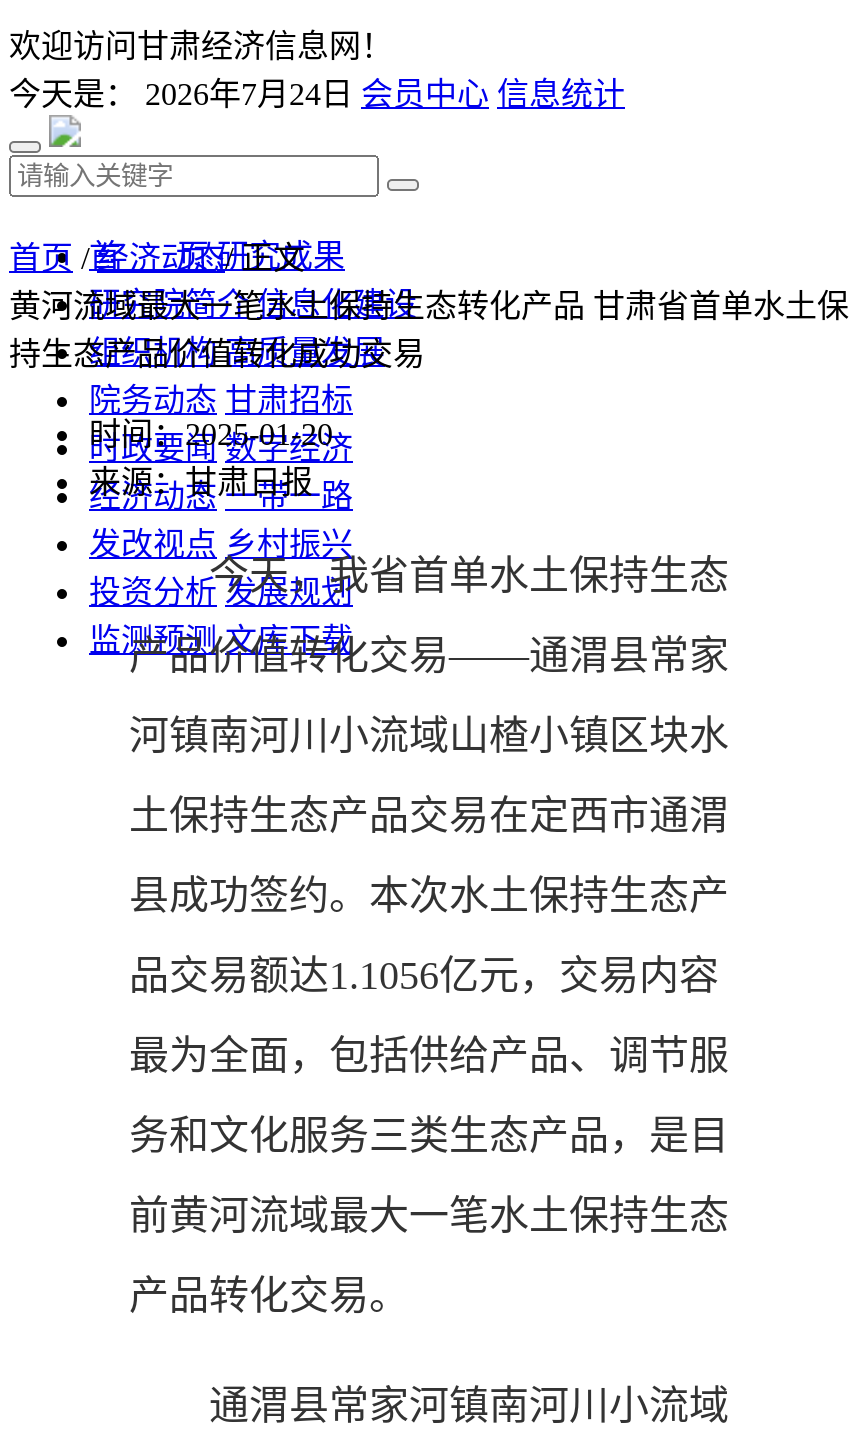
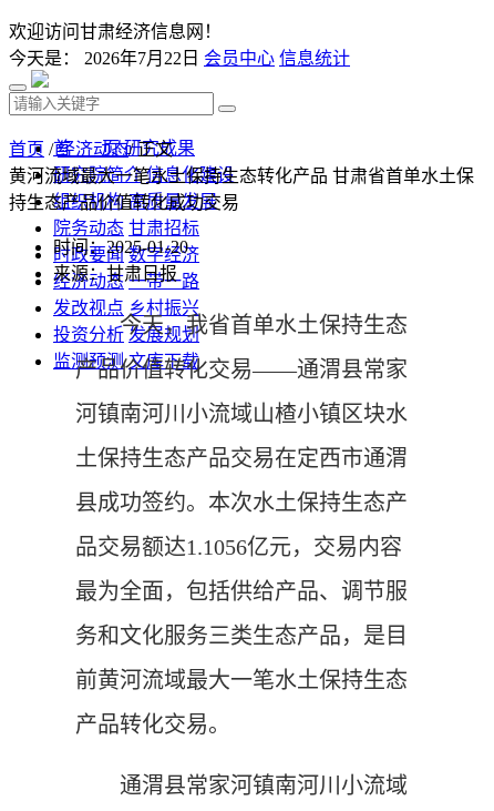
[9,77,625,111] 今天是：2026年7月24日会员中心 信息统计 -> [9,49,350,68] 今天是：2026年7月22日会员中心 信息统计

